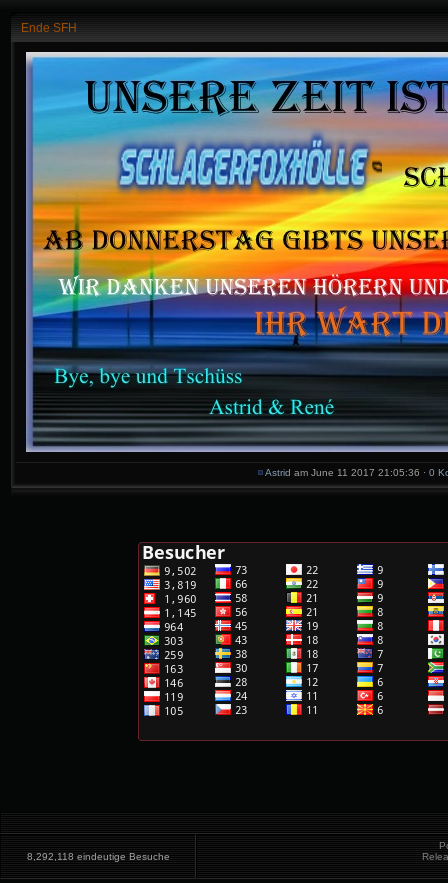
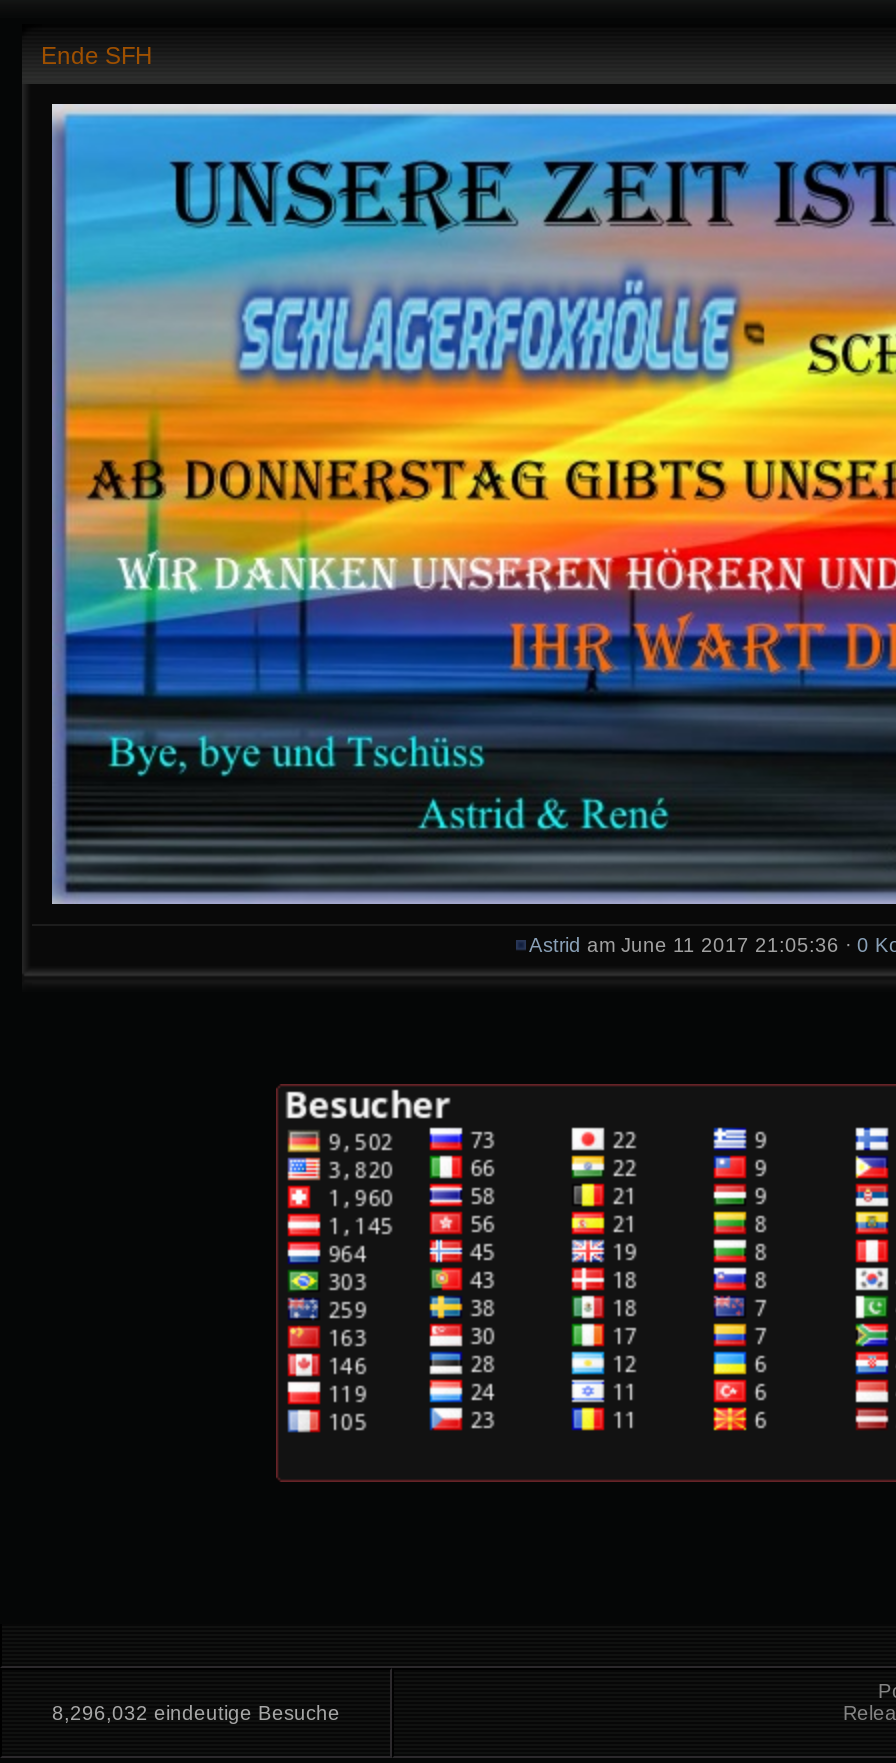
[26,851,169,862] 8,292,118 eindeutige Besuche -> [52,1702,340,1724] 8,296,032 eindeutige Besuche

